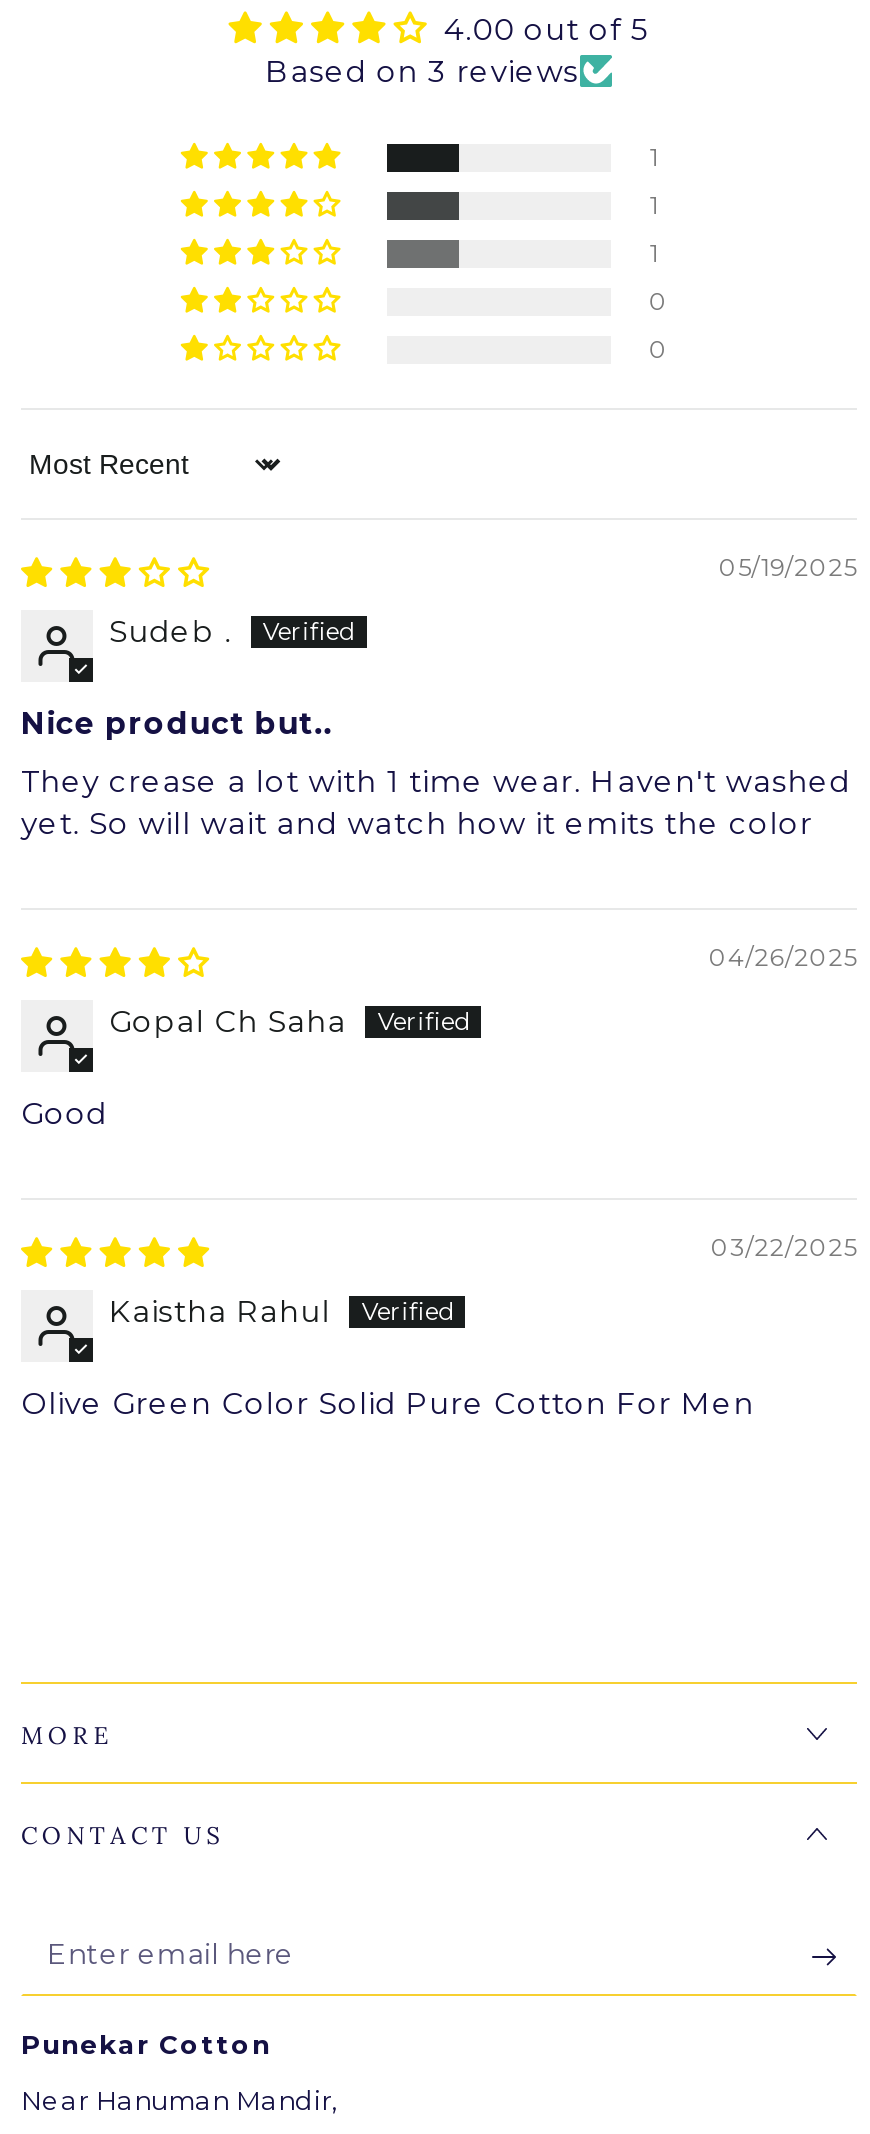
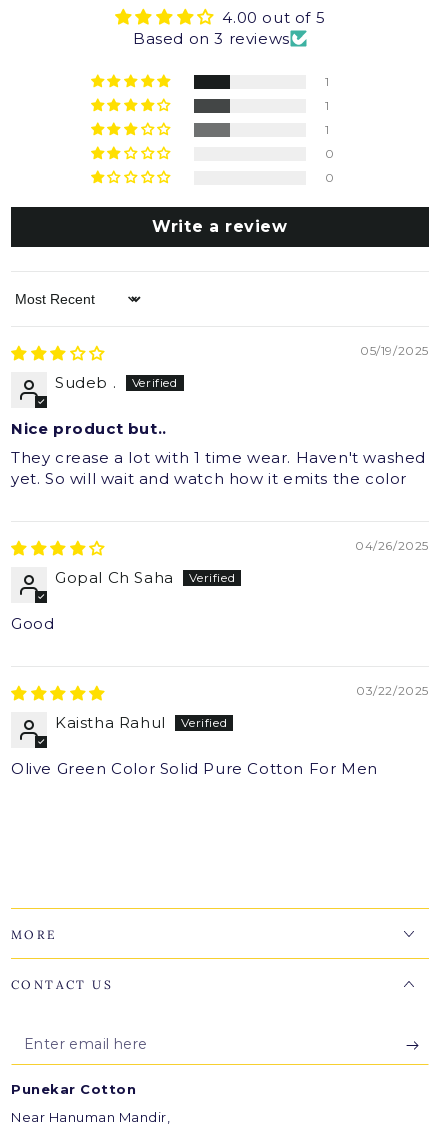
none -> [152,217,288,236] Write a review

